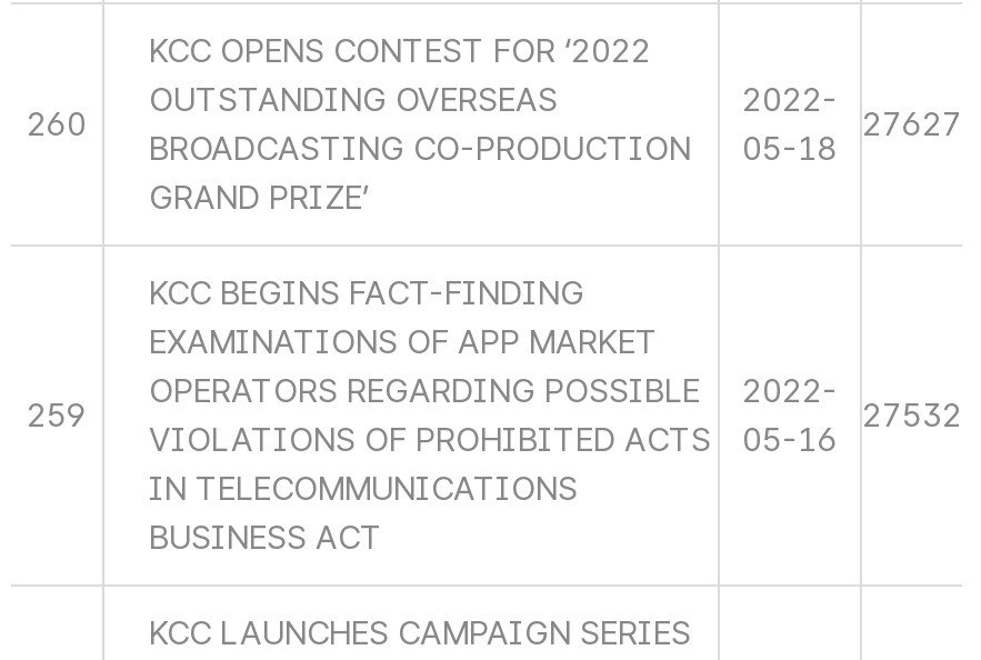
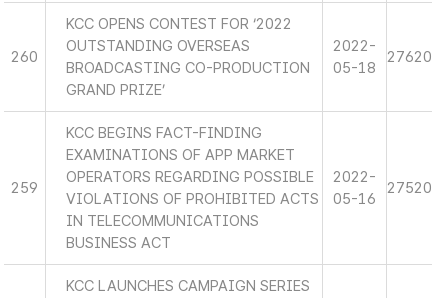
[862,104,962,144] 27627 -> [387,48,432,66] 27620
[862,396,962,436] 27532 -> [387,179,432,197] 27520

